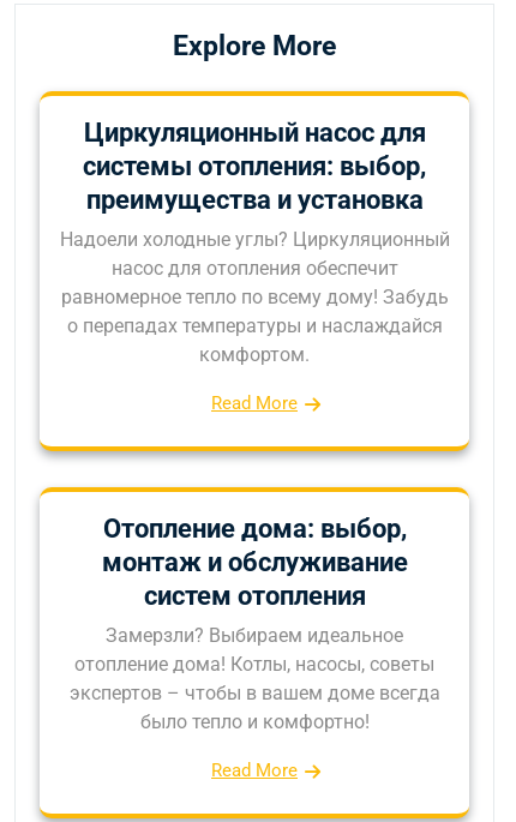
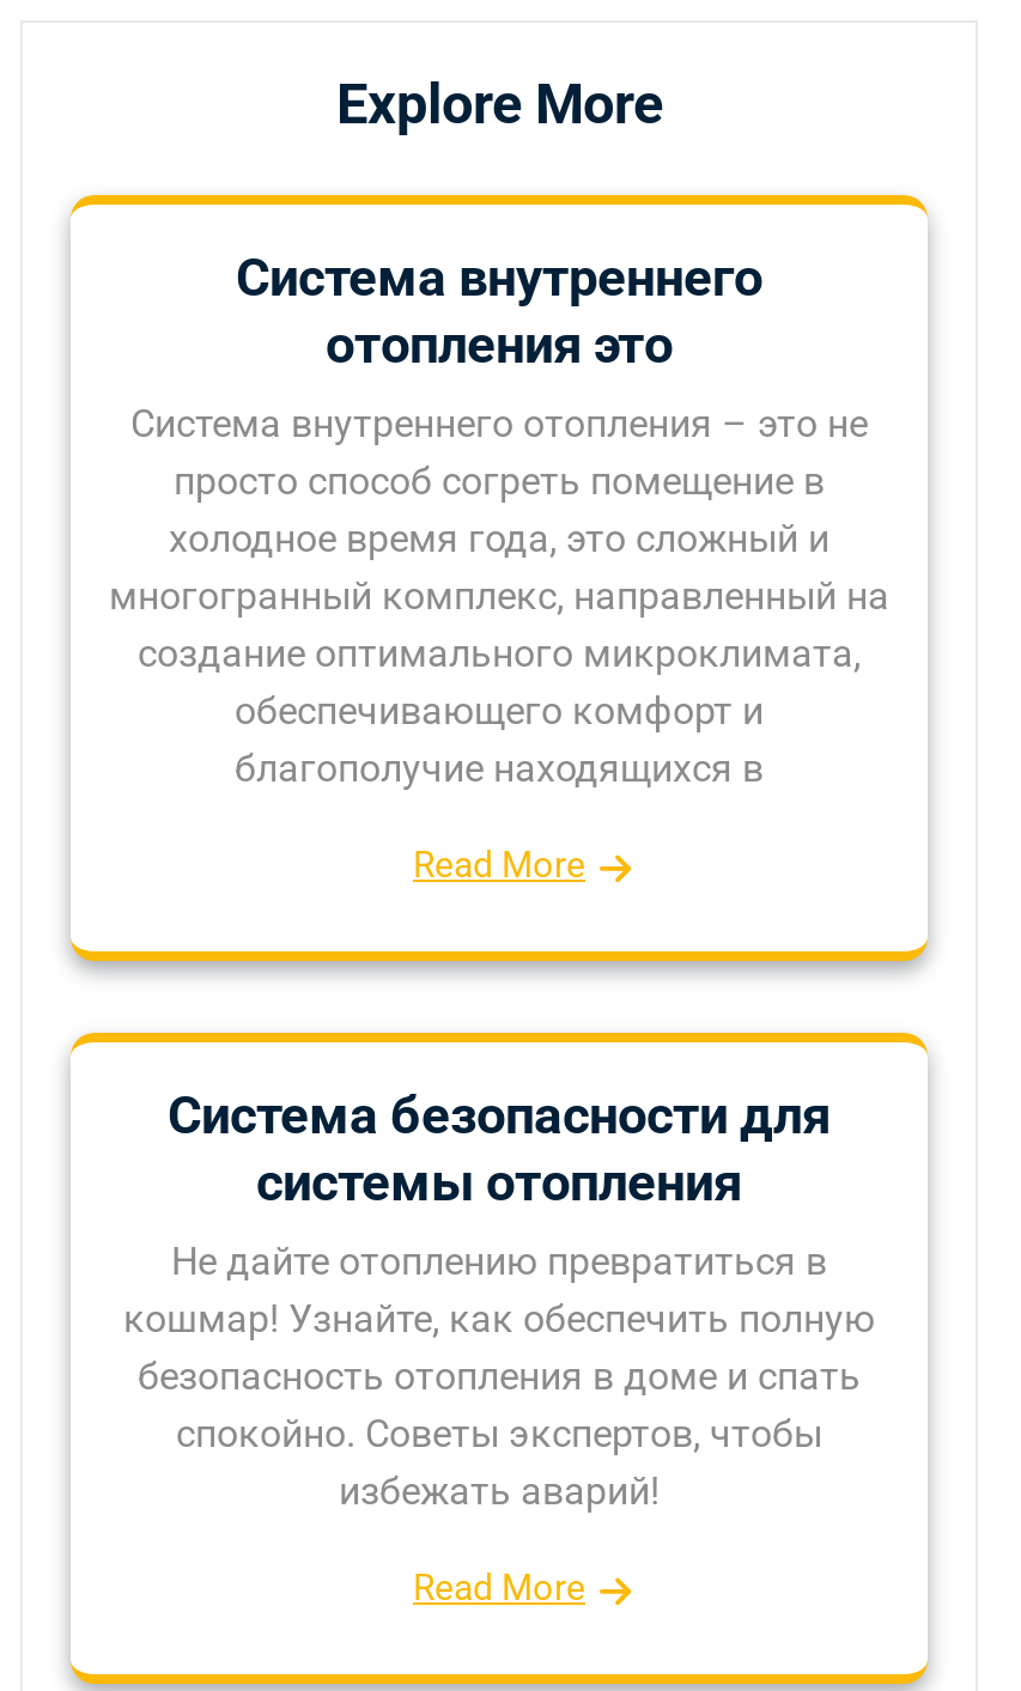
[59,118,449,366] Циркуляционный насос для | системы отопления: выбор, | преимущества и установка | Надоели холодные углы? Циркуляционный | насос для отопления обеспечит | равномерное тепло по всему дому! Забудь | о перепадах температуры и наслаждайся | комфортом. -> [109,248,889,791] Система внутреннего | отопления это | Система внутреннего отопления – это не | просто способ согреть помещение в | холодное время года, это сложный и | многогранный комплекс, направленный на | создание оптимального микроклимата, | обеспечивающего комфорт и | благополучие находящихся в
[69,514,440,733] Отопление дома: выбор, | монтаж и обслуживание | систем отопления | Замерзли? Выбираем идеальное | отопление дома! Котлы, насосы, советы | экспертов – чтобы в вашем доме всегда | было тепло и комфортно! -> [123,1085,875,1514] Система безопасности для | системы отопления | Не дайте отоплению превратиться в | кошмар! Узнайте, как обеспечить полную | безопасность отопления в доме и спать | спокойно. Советы экспертов, чтобы | избежать аварий!

